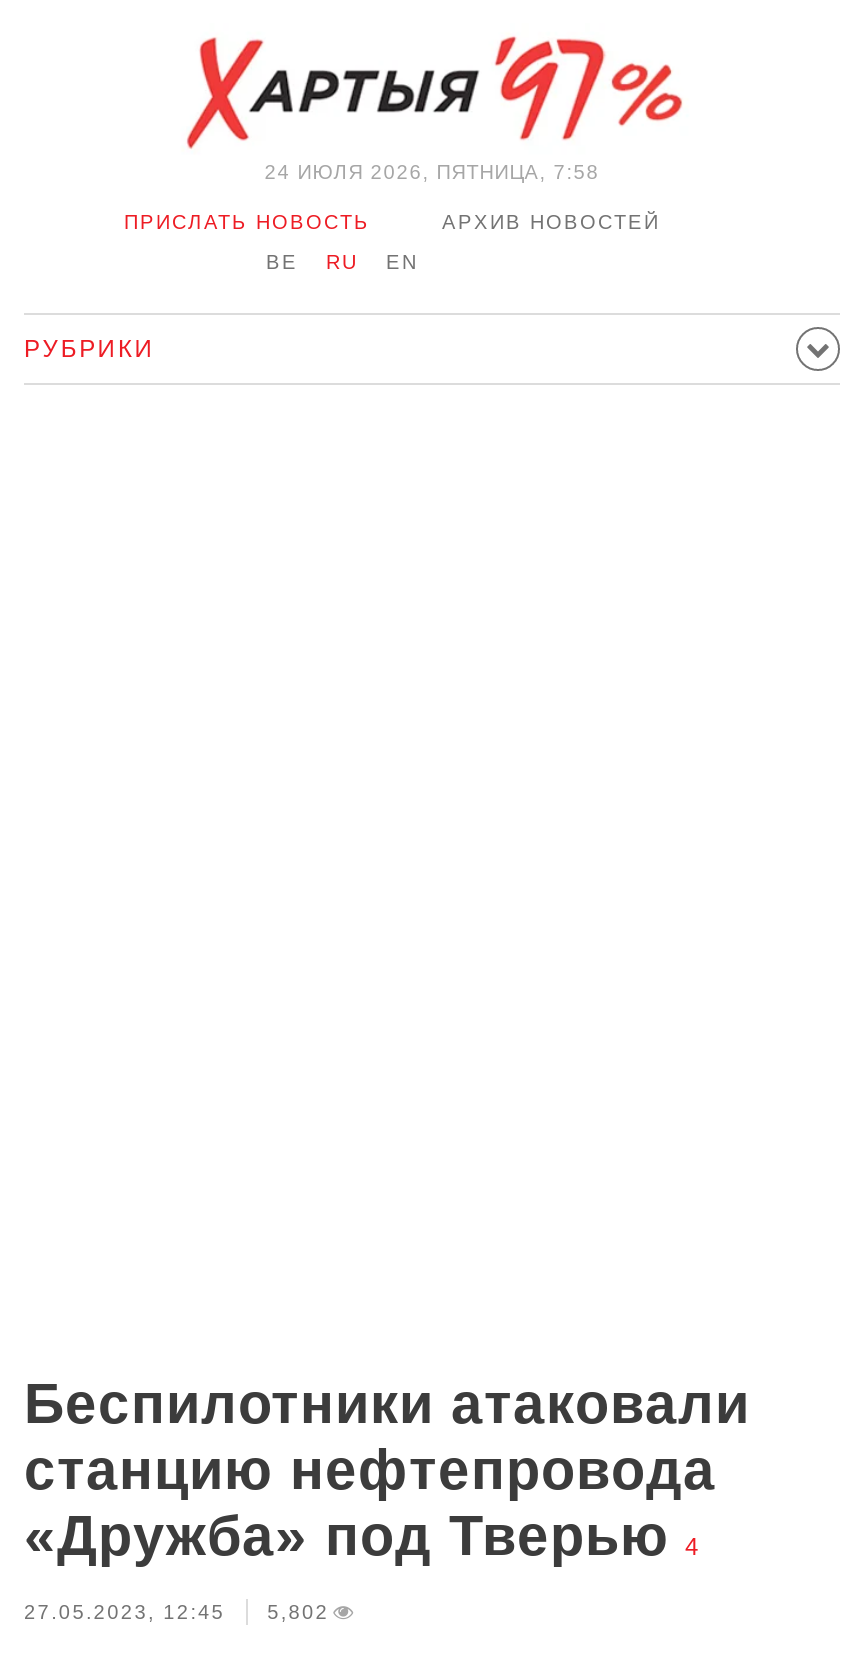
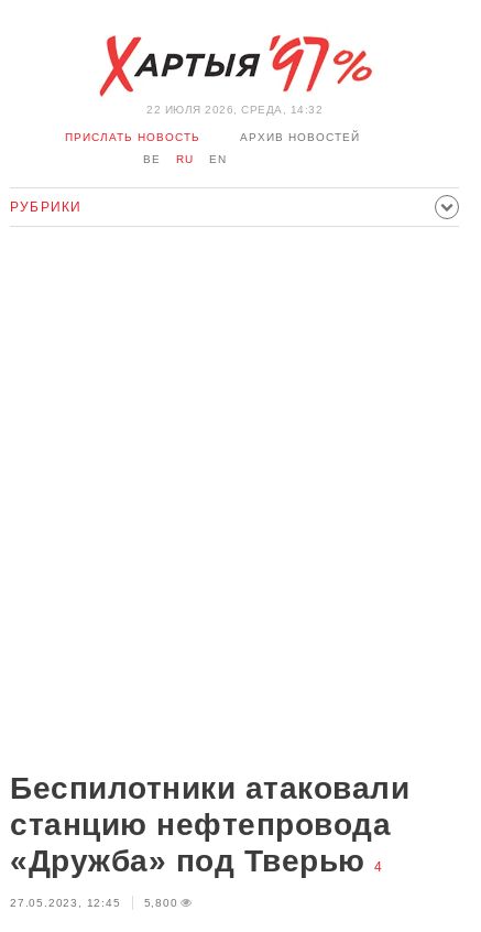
[264,161,600,183] 24 ИЮЛЯ 2026, ПЯТНИЦА, 7:58 -> [146,104,323,116] 22 ИЮЛЯ 2026, СРЕДА, 14:32
[24,1601,329,1623] 27.05.2023, 12:45 5,802 -> [10,897,178,909] 27.05.2023, 12:45 5,800

